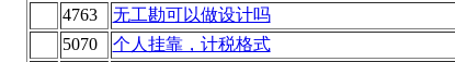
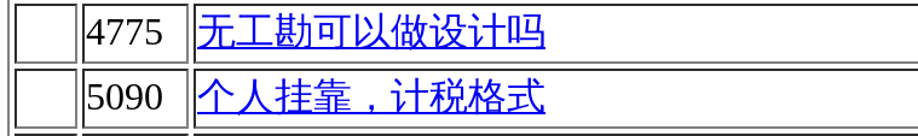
[62,5,270,24] 4763 无工勘可以做设计吗 -> [86,11,545,52] 4775 无工勘可以做设计吗
[62,35,97,53] 5070 -> [86,76,163,117] 5090

